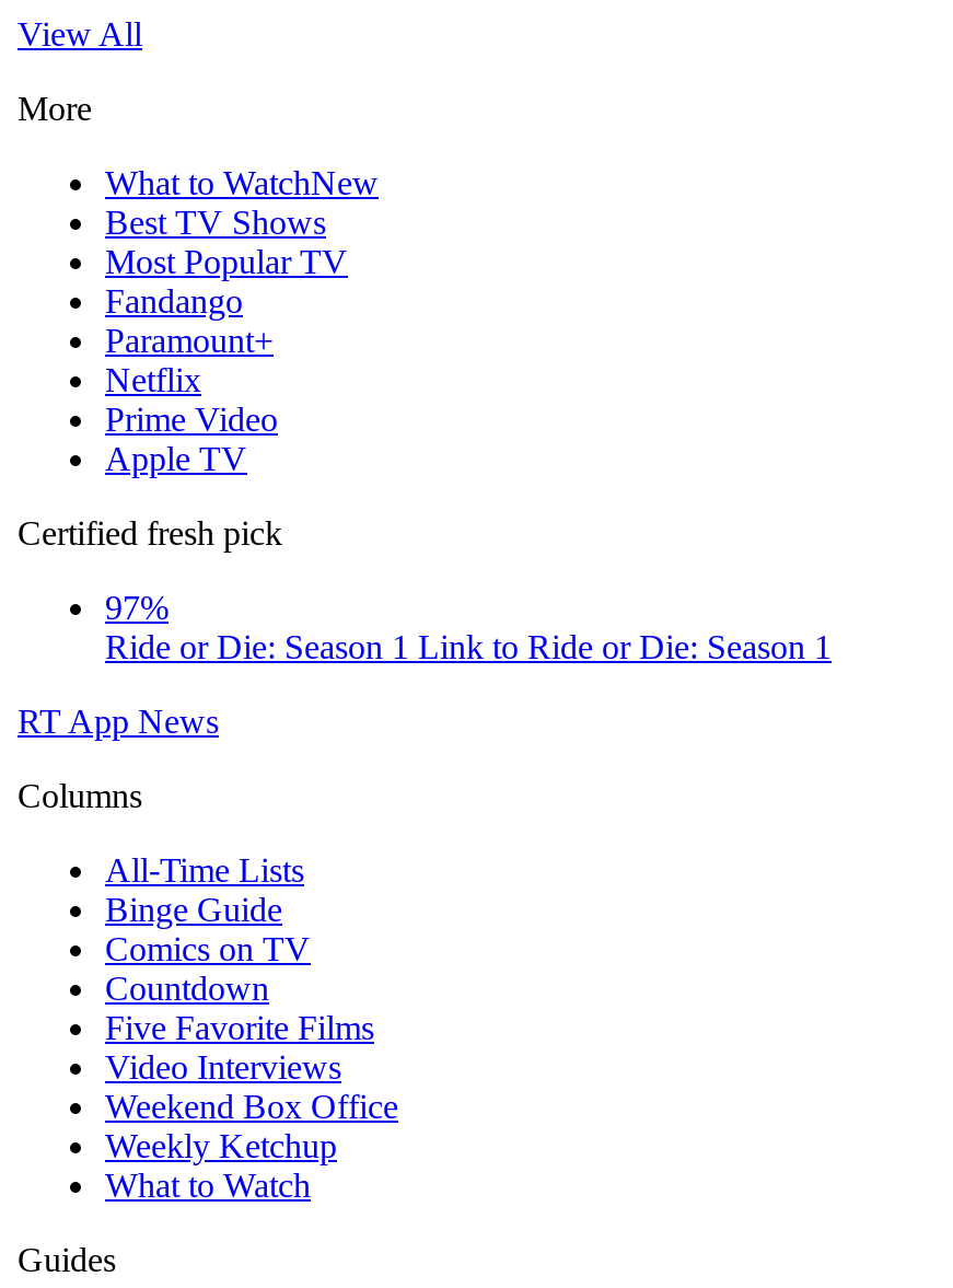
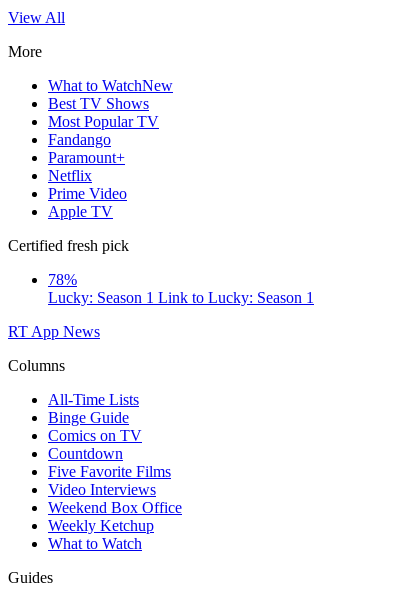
[105,589,832,665] 97% | Ride or Die: Season 1 Link to Ride or Die: Season 1 -> [48,271,314,306] 78% | Lucky: Season 1 Link to Lucky: Season 1

